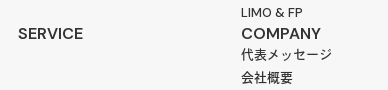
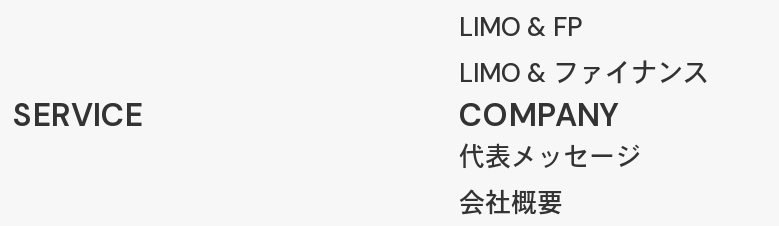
none -> [459,55,709,89] LIMO & ファイナンス

